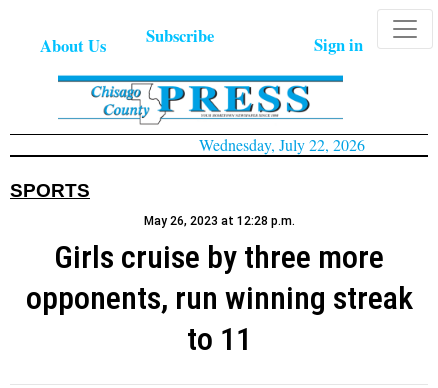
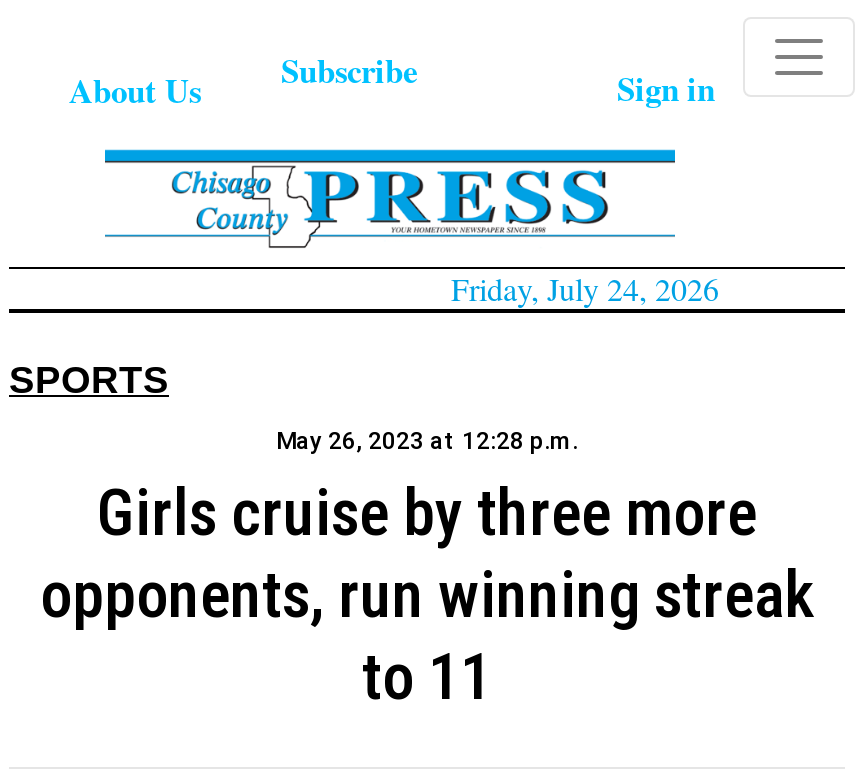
[199,134,365,155] Wednesday, July 22, 2026 -> [451,267,719,309] Friday, July 24, 2026

